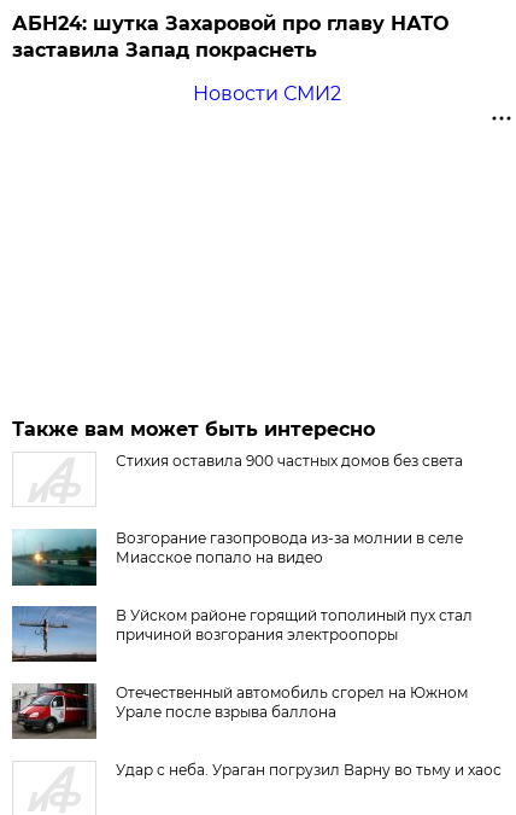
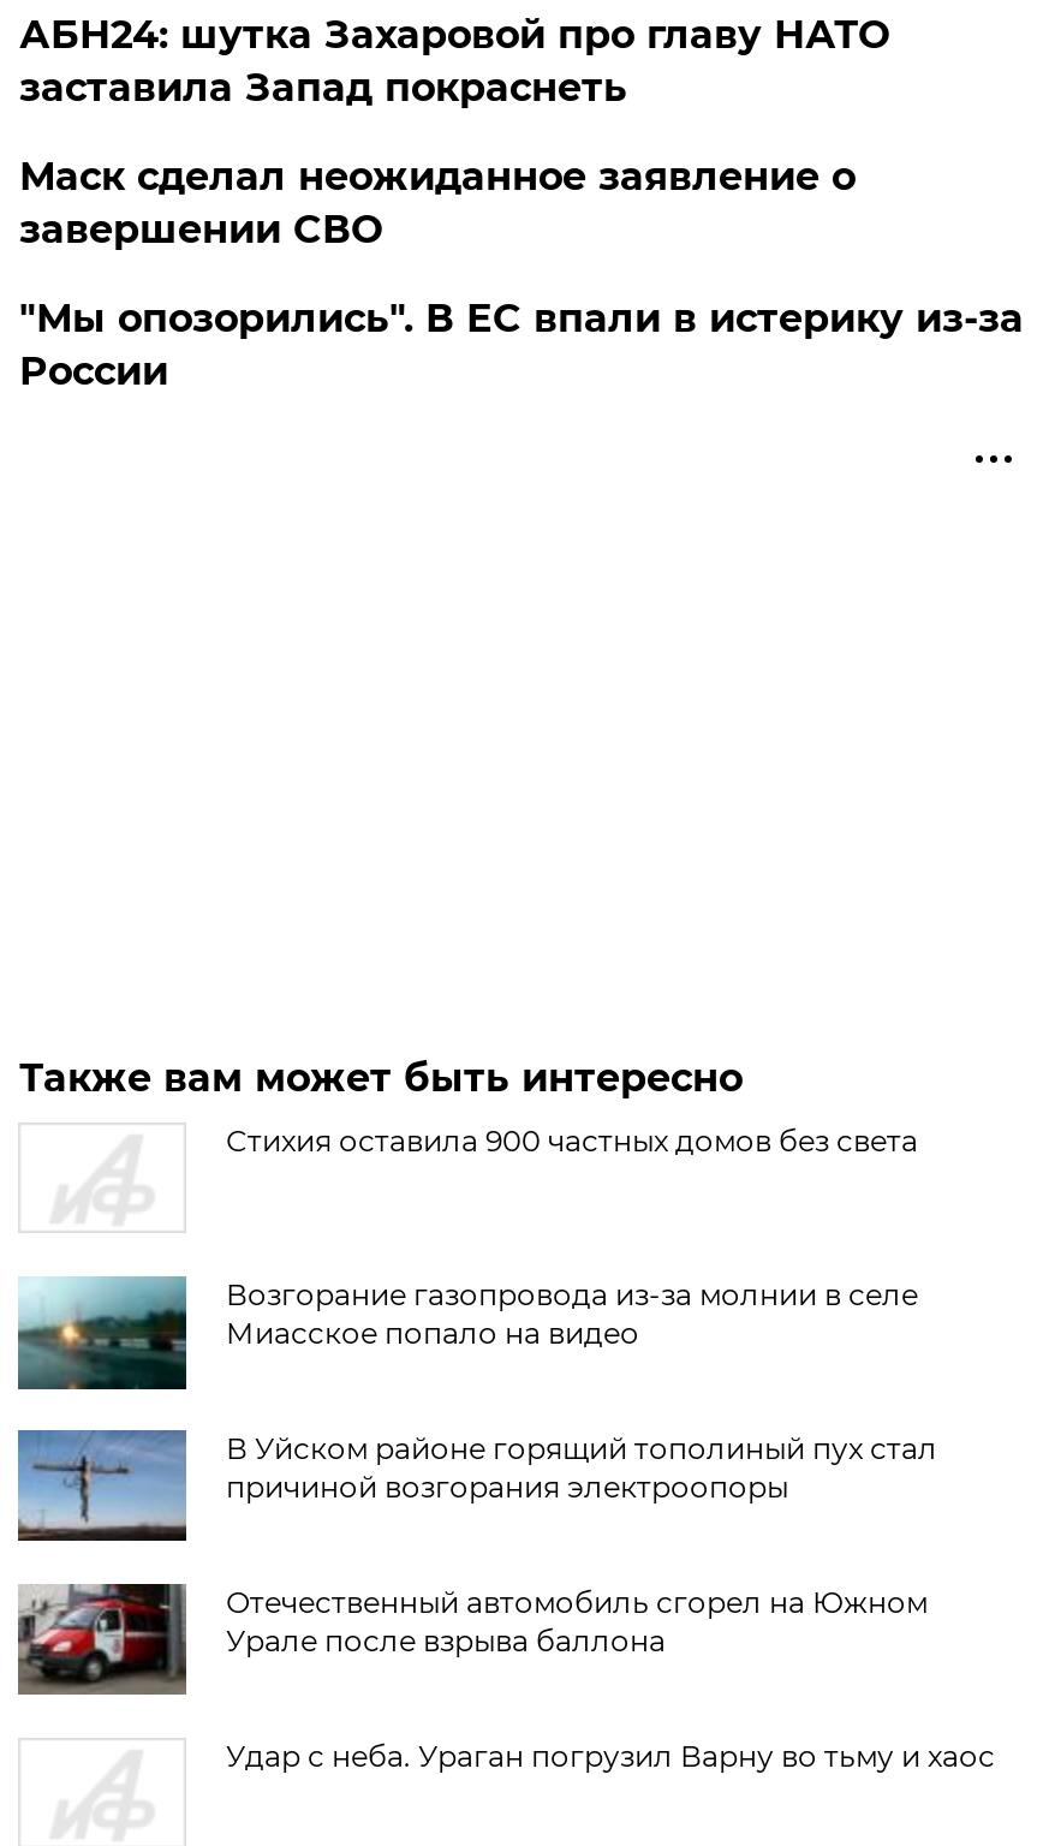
[193,82,341,105] Новости СМИ2 -> [19,154,1024,394] Маск сделал неожиданное заявление о | завершении СВО | "Мы опозорились". В ЕС впали в истерику из-за | России

